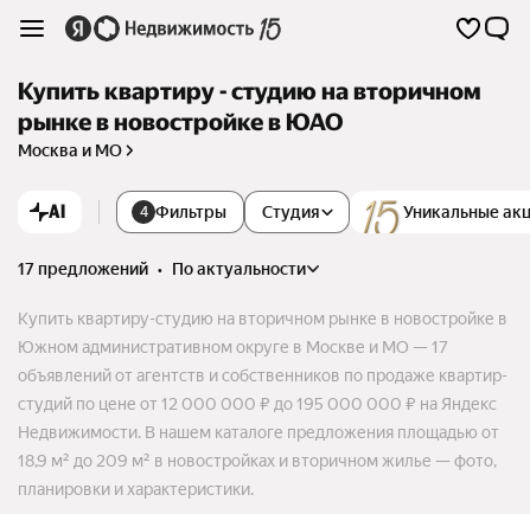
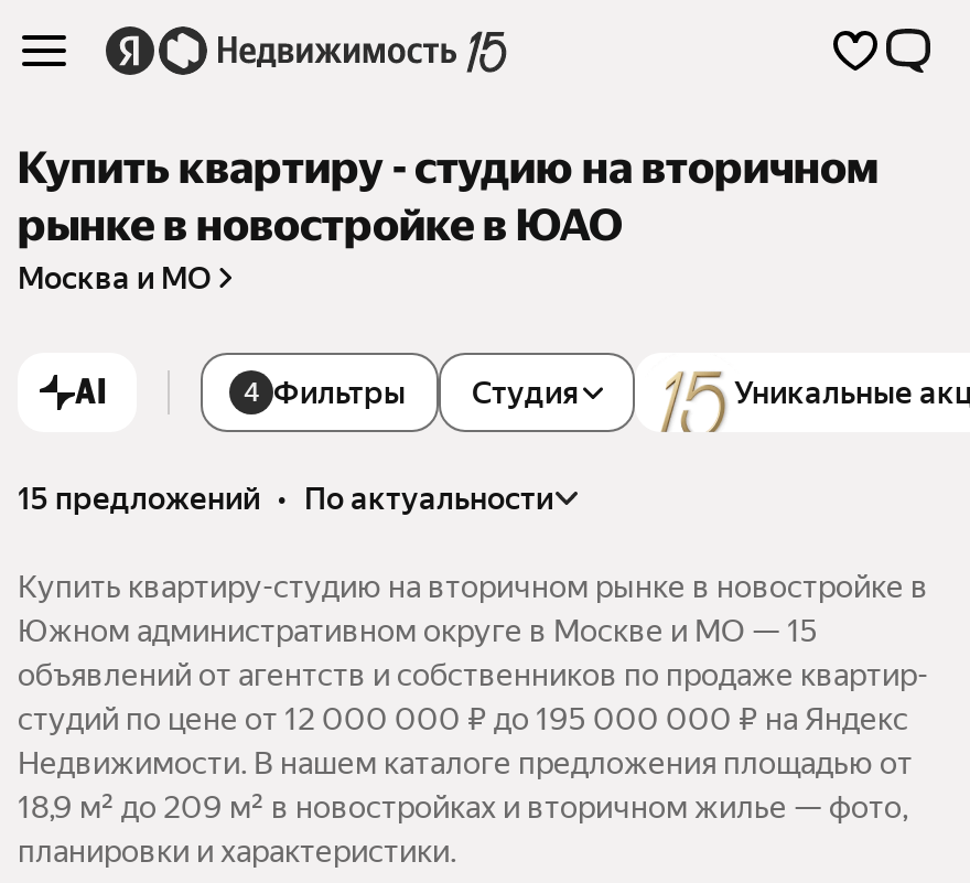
[18,260,306,279] 17 предложений • по актуальности -> [18,481,553,516] 15 предложений • по актуальности
[18,338,448,357] Южном административном округе в Москве и МО — 17 -> [18,613,818,649] Южном административном округе в Москве и МО — 15

